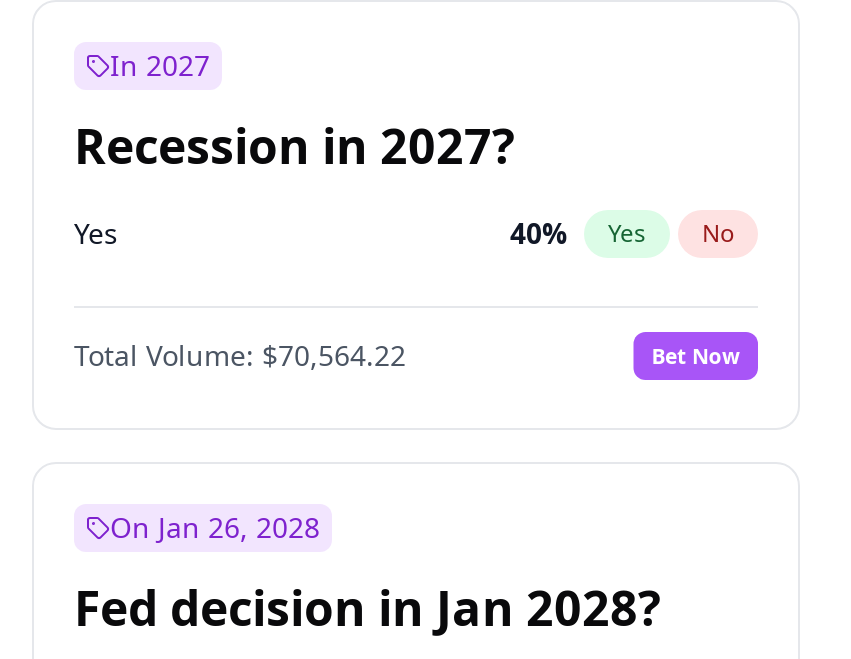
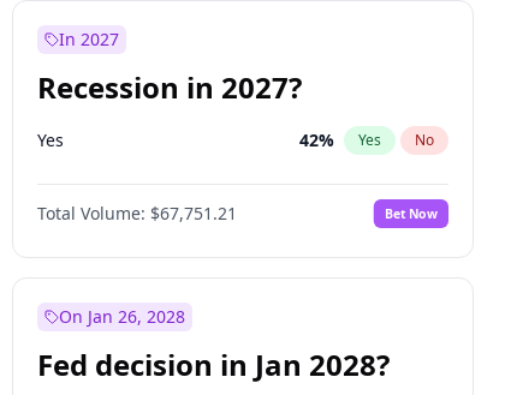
[510,214,734,252] 40% Yes No -> [299,128,434,151] 42% Yes No
[74,336,406,374] Total Volume: $70,564.22 -> [37,202,237,225] Total Volume: $67,751.21

